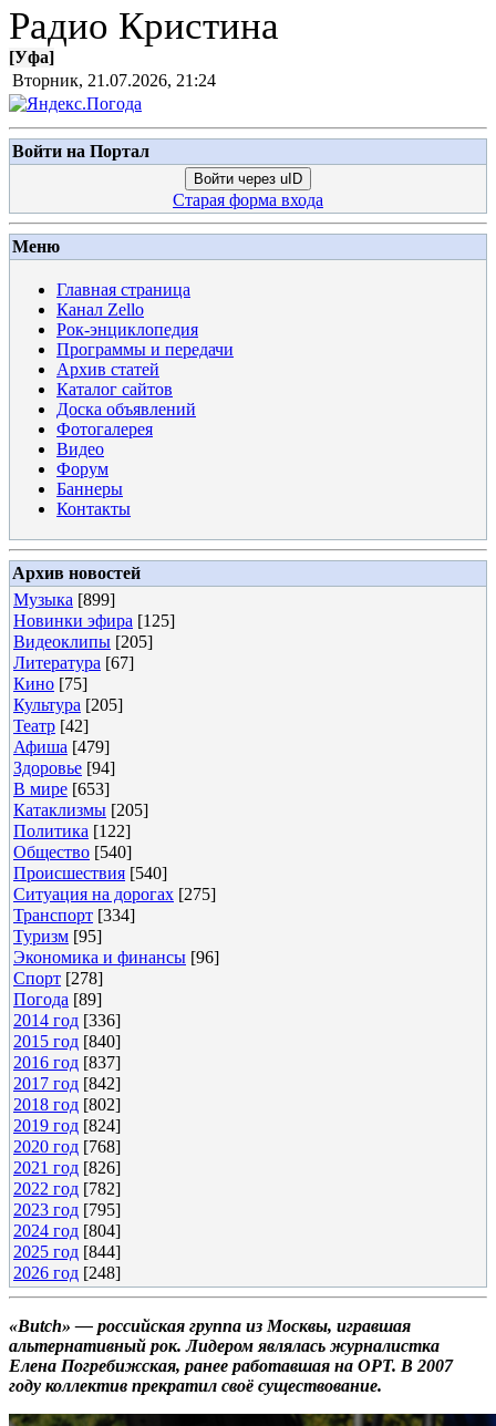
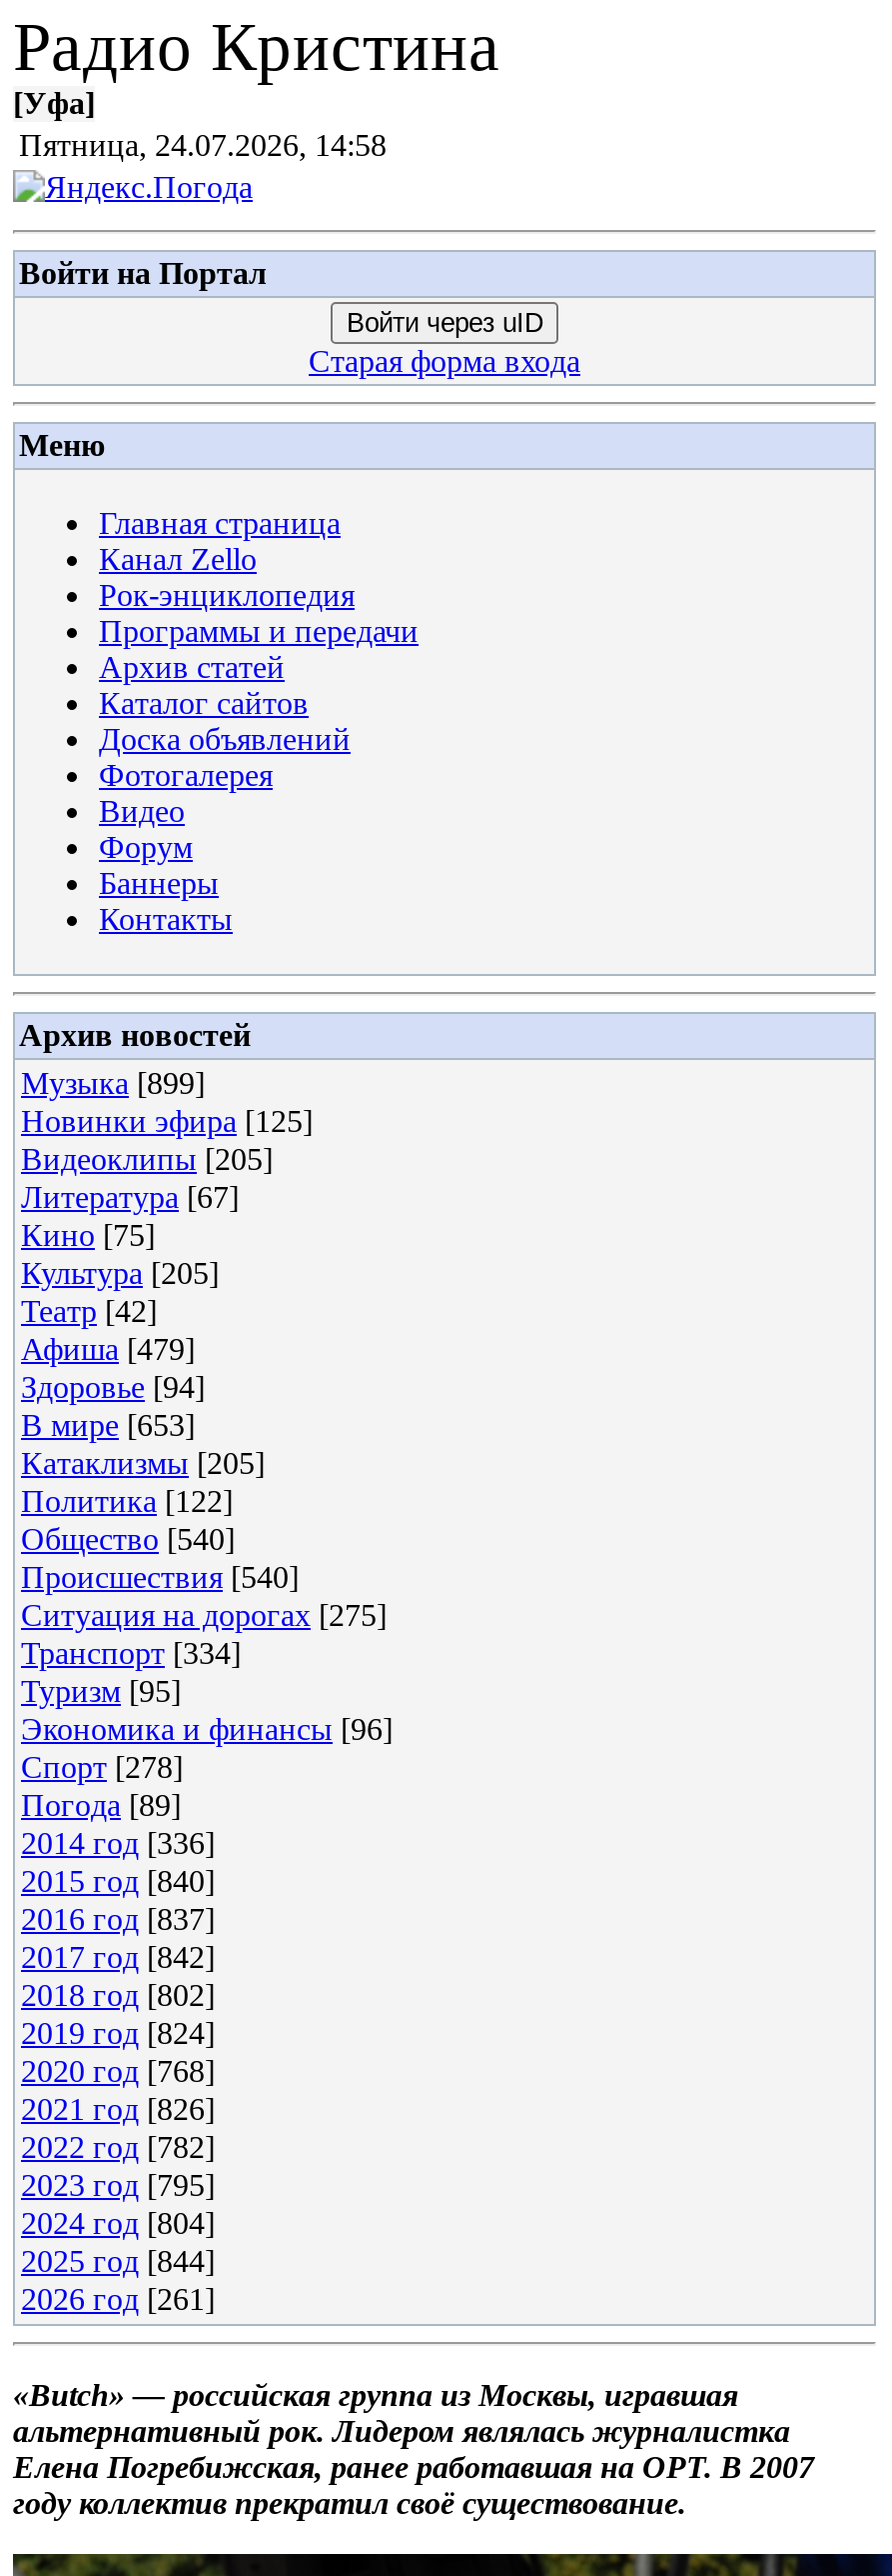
[12,71,216,90] Вторник, 21.07.2026, 21:24 -> [19,128,387,162] Пятница, 24.07.2026, 14:58
[13,1263,121,1282] 2026 год [248] -> [21,2282,215,2316] 2026 год [261]

